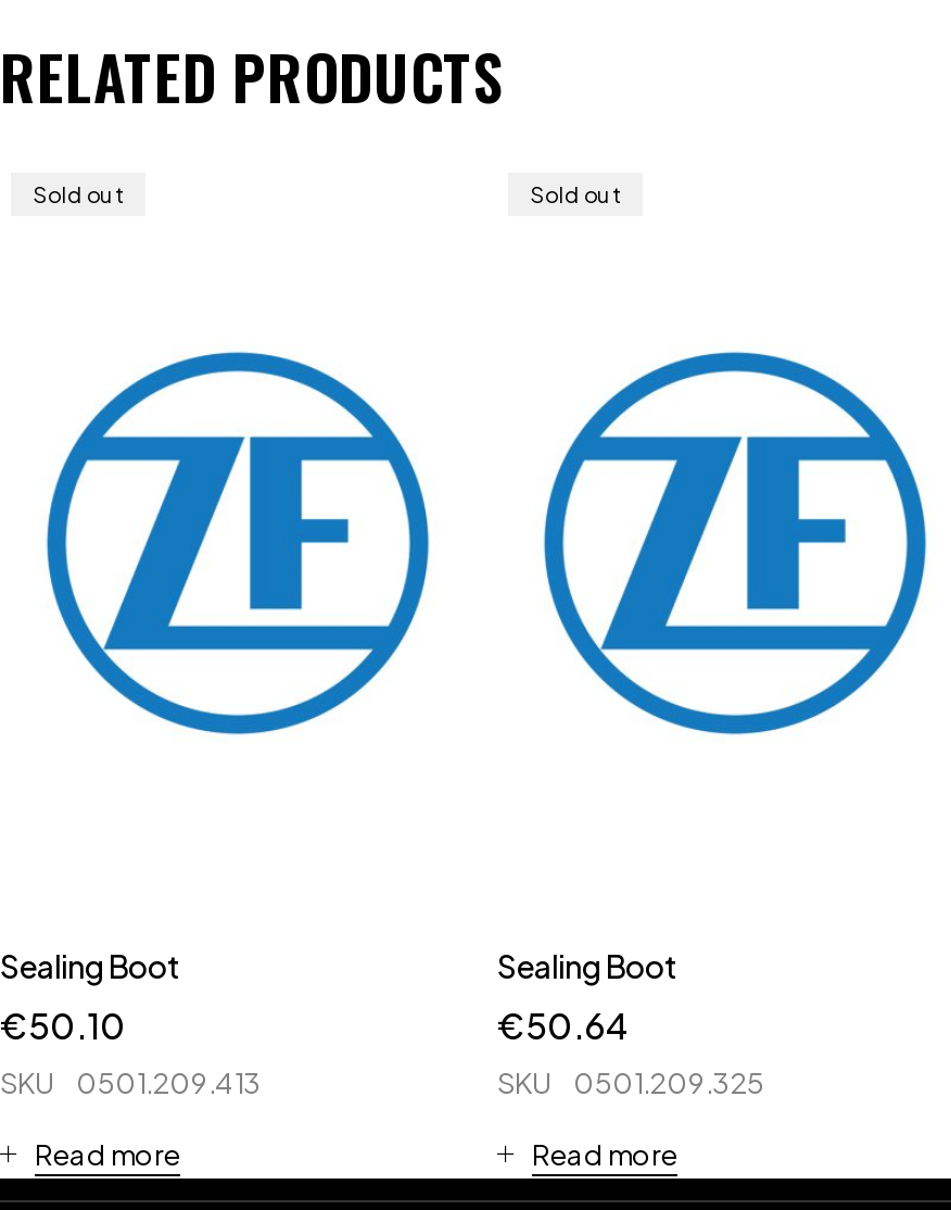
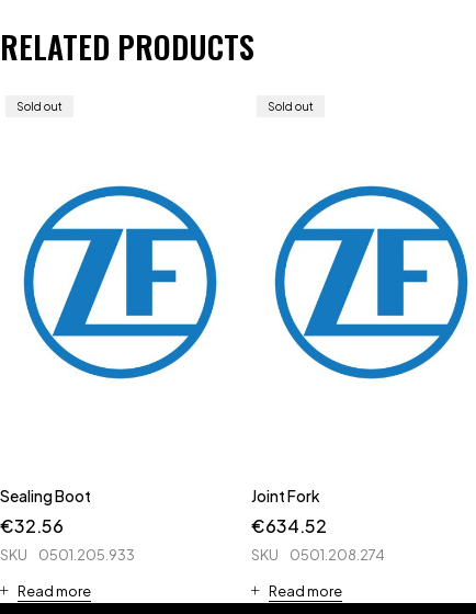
[497,946,677,1048] Sealing Boot | €50.64 -> [251,486,327,537] Joint Fork | €634.52
[0,1003,126,1048] €50.10 -> [0,514,64,537] €32.56
[0,1066,261,1101] SKU 0501.209.413 -> [0,546,135,564] SKU 0501.205.933
[497,1066,764,1101] SKU 0501.209.325 -> [251,546,385,564] SKU 0501.208.274

